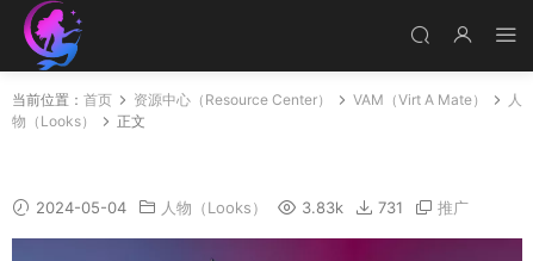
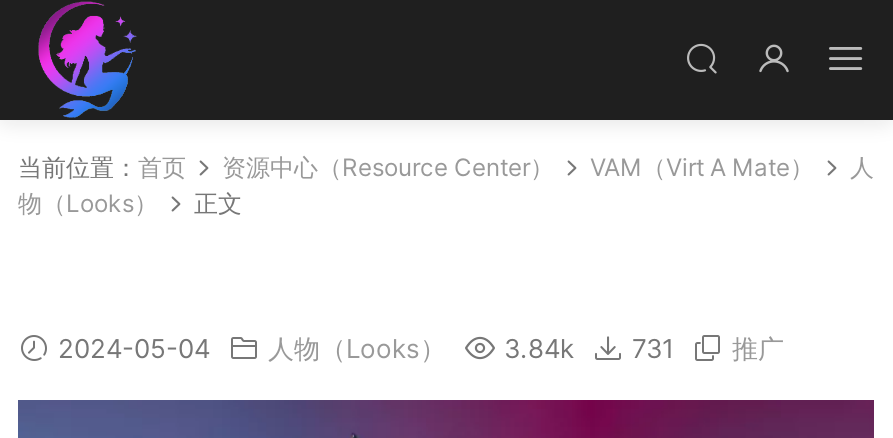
[31,198,469,217] 2024-05-04 人物（Looks） 3.83k 731 推广 -> [50,332,784,364] 2024-05-04 人物（Looks） 3.84k 731 推广

